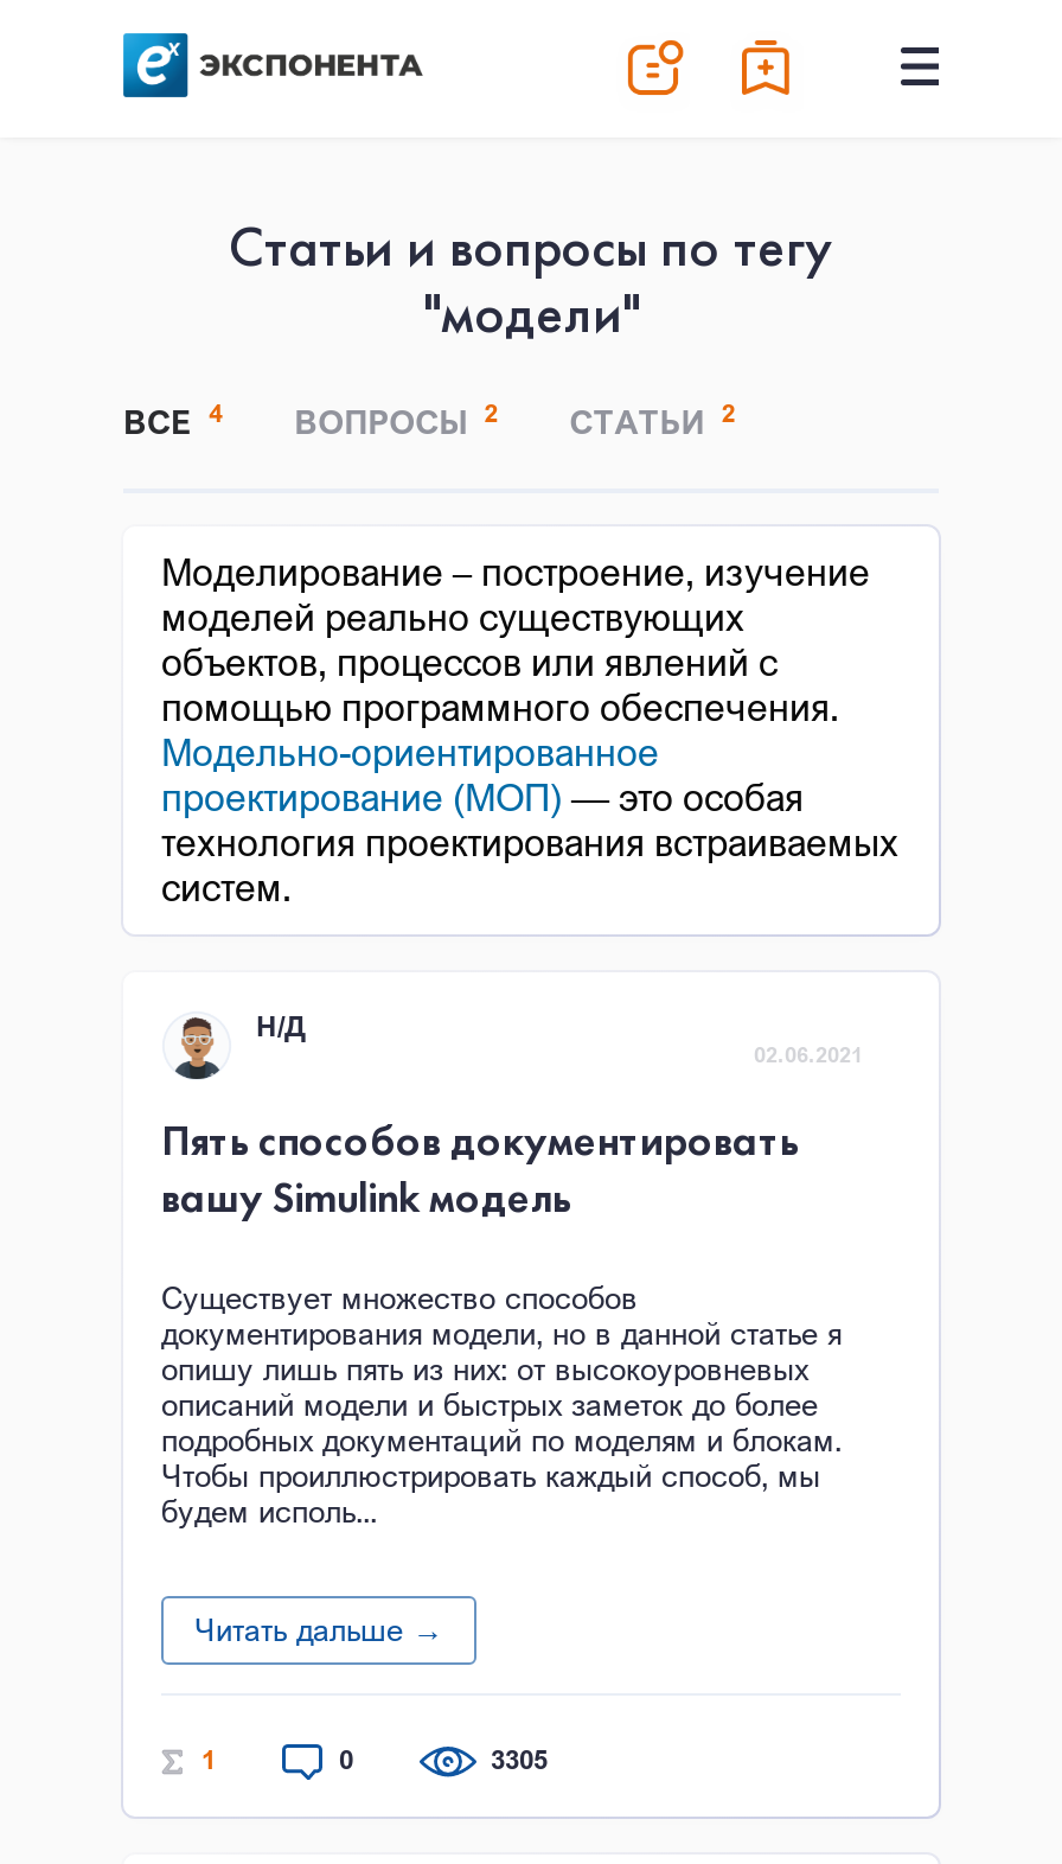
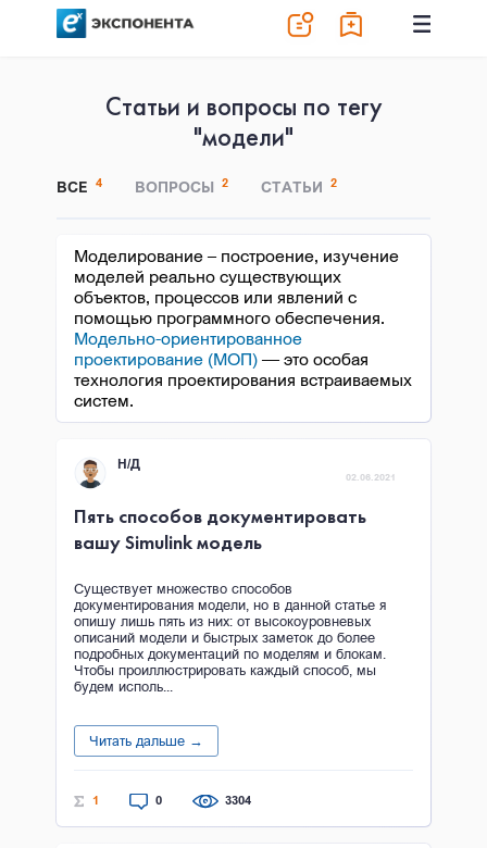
[491,1743,548,1776] 3305 -> [225,793,251,808] 3304

